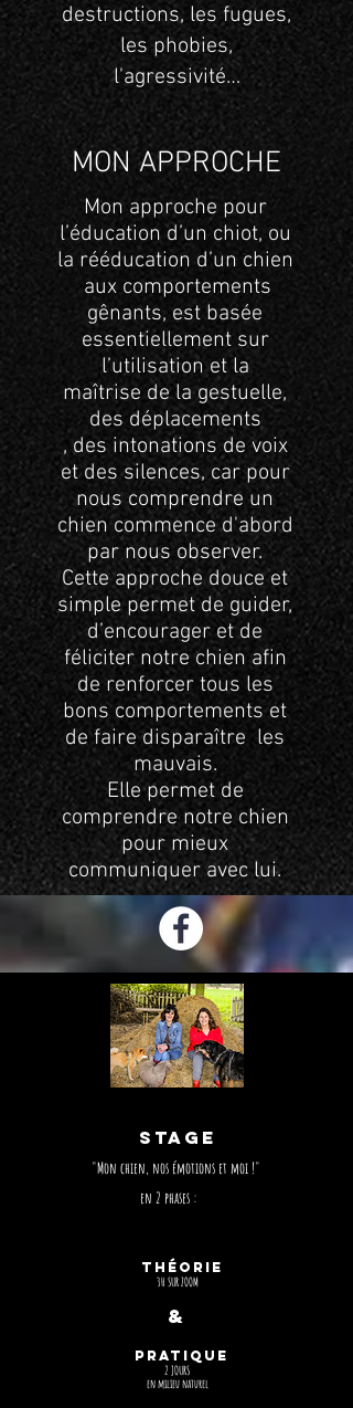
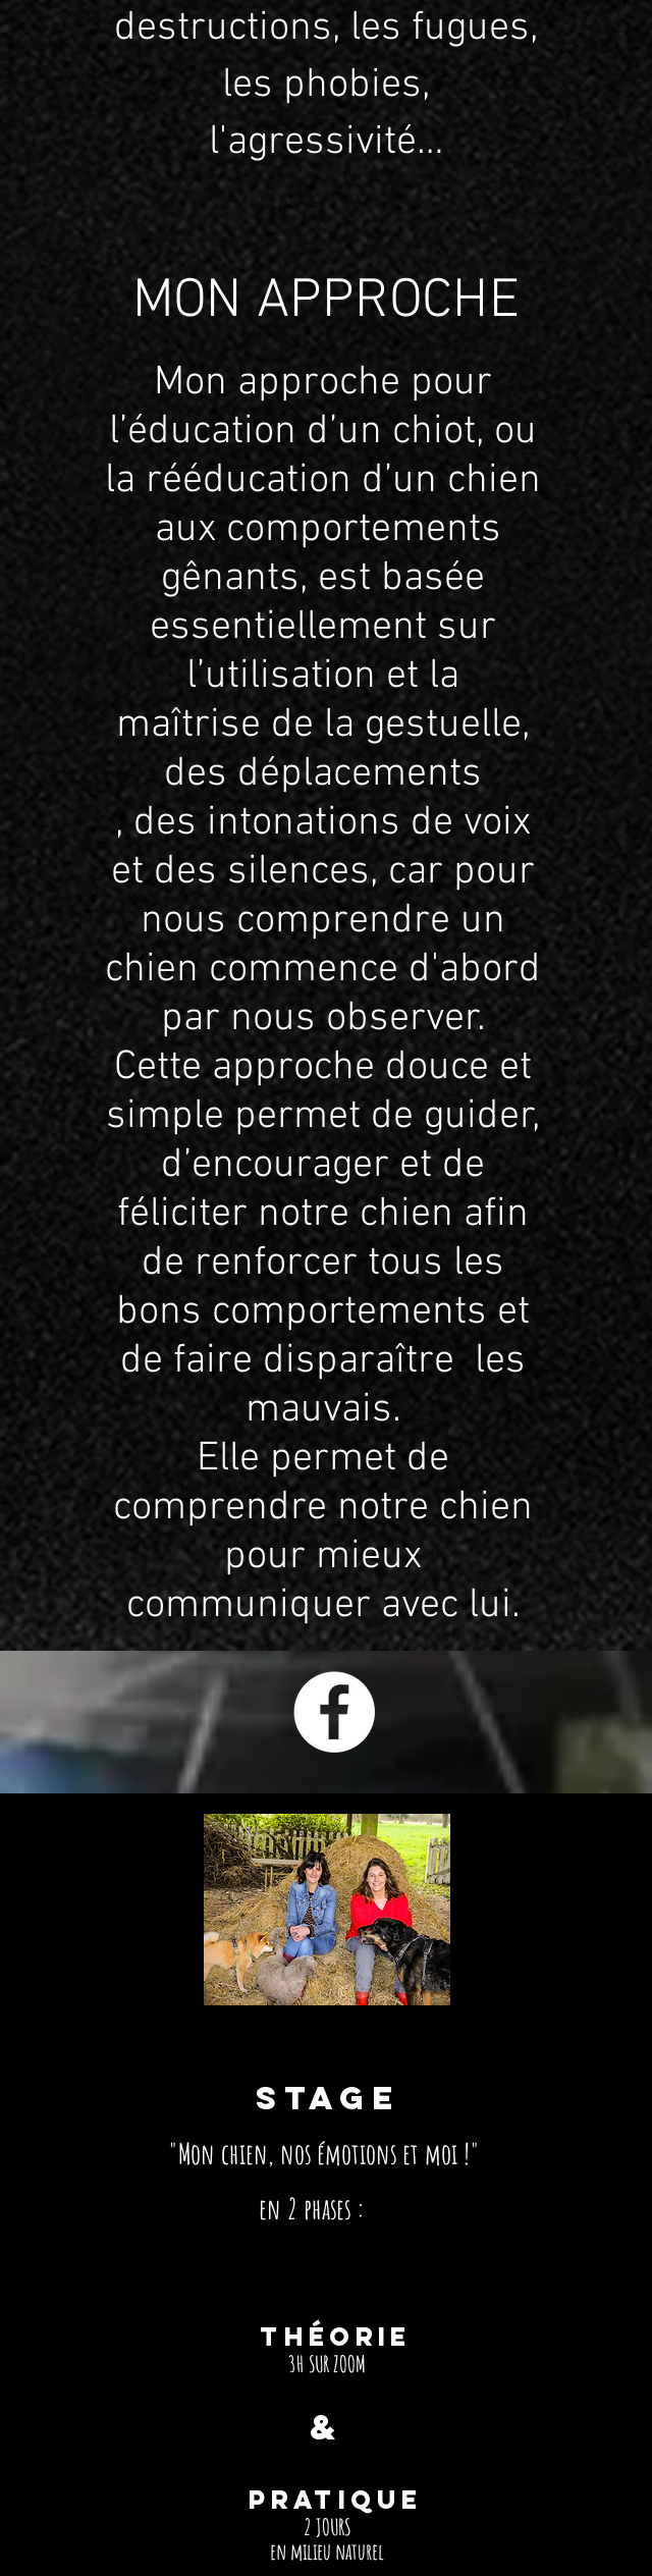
[3,894,350,974] [image] -> [6,1651,646,1793] [image]

